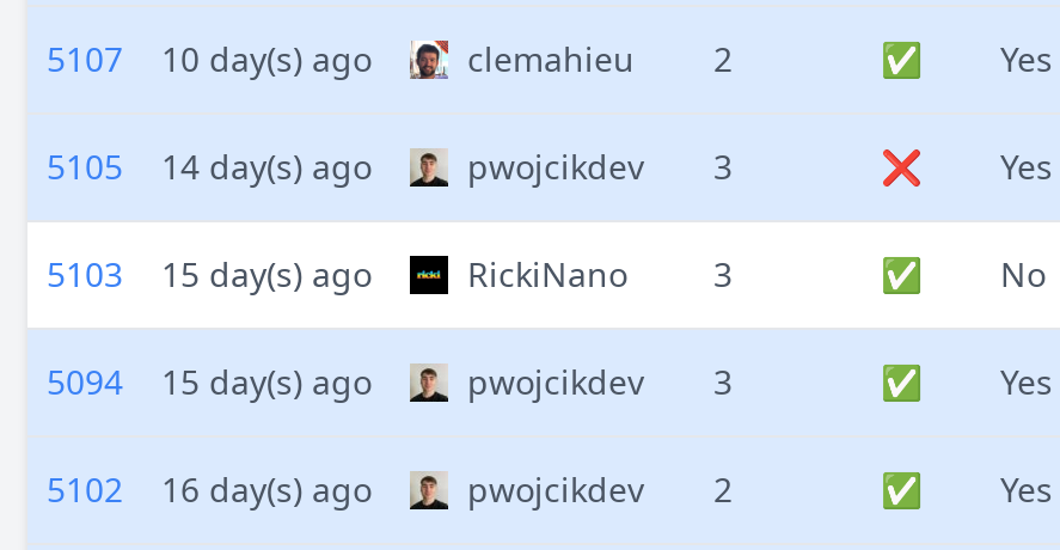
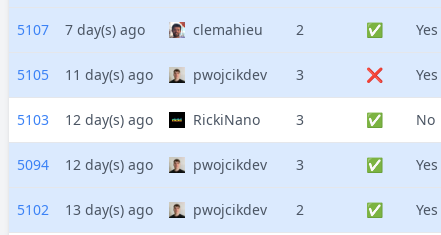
[47,36,372,81] 5107 10 day(s) ago -> [17,20,145,39] 5107 7 day(s) ago
[47,143,372,189] 5105 14 day(s) ago -> [17,65,153,84] 5105 11 day(s) ago
[47,251,372,297] 5103 15 day(s) ago -> [17,110,153,129] 5103 12 day(s) ago
[47,359,372,404] 5094 15 day(s) ago -> [17,155,153,174] 5094 12 day(s) ago
[47,466,372,512] 5102 16 day(s) ago -> [17,200,153,219] 5102 13 day(s) ago

